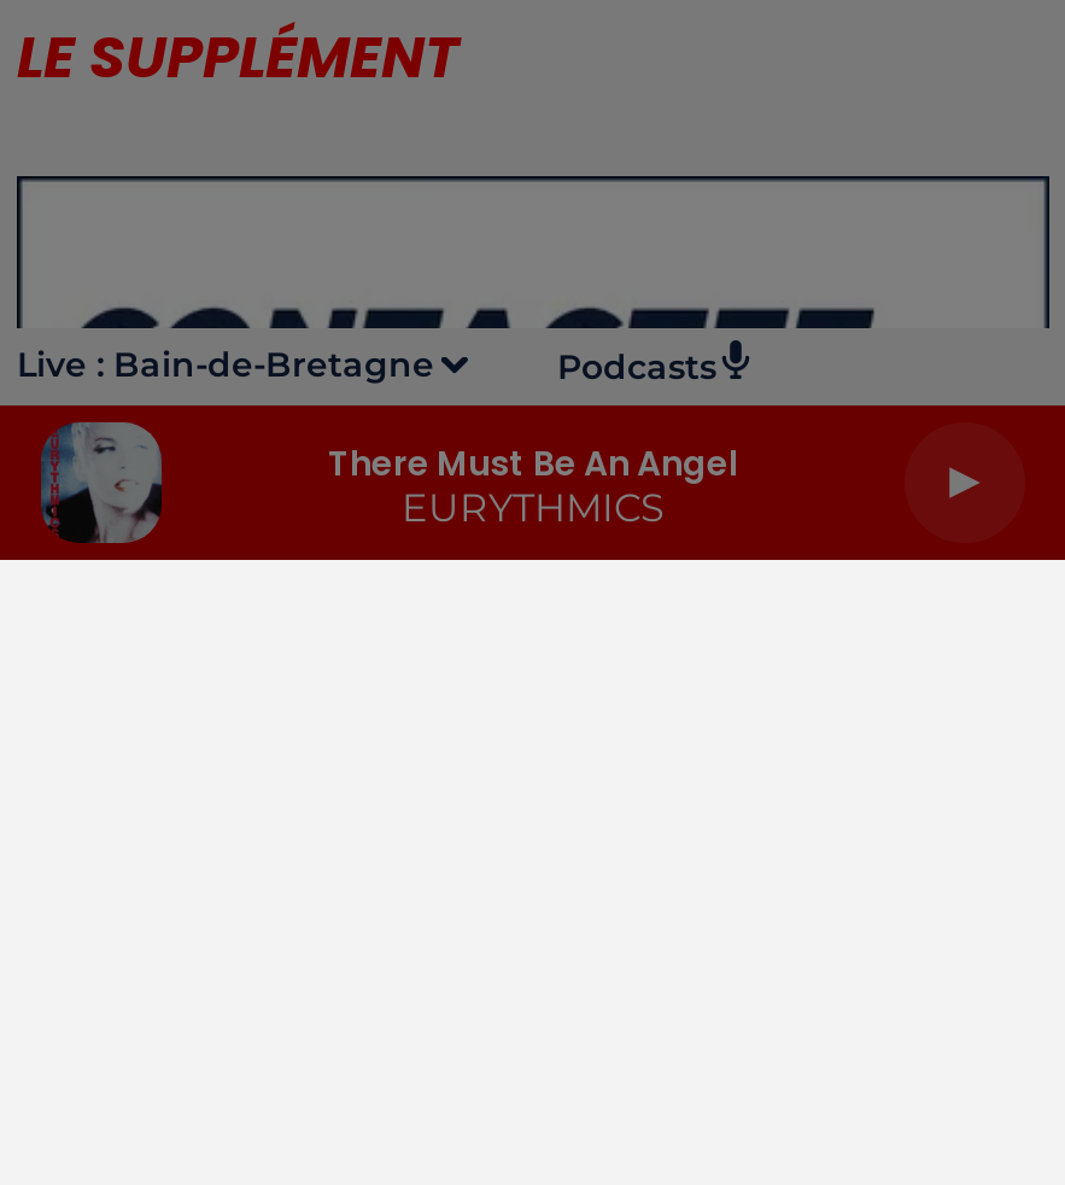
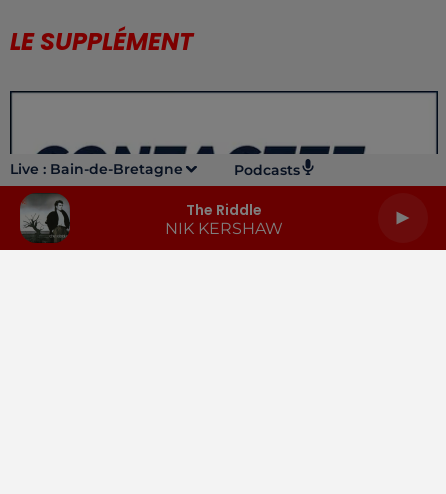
[41,422,162,543] [image] -> [20,193,70,243] [image]
[328,438,738,530] There Must Be An Angel | EURYTHMICS -> [165,199,283,237] The Riddle | NIK KERSHAW

